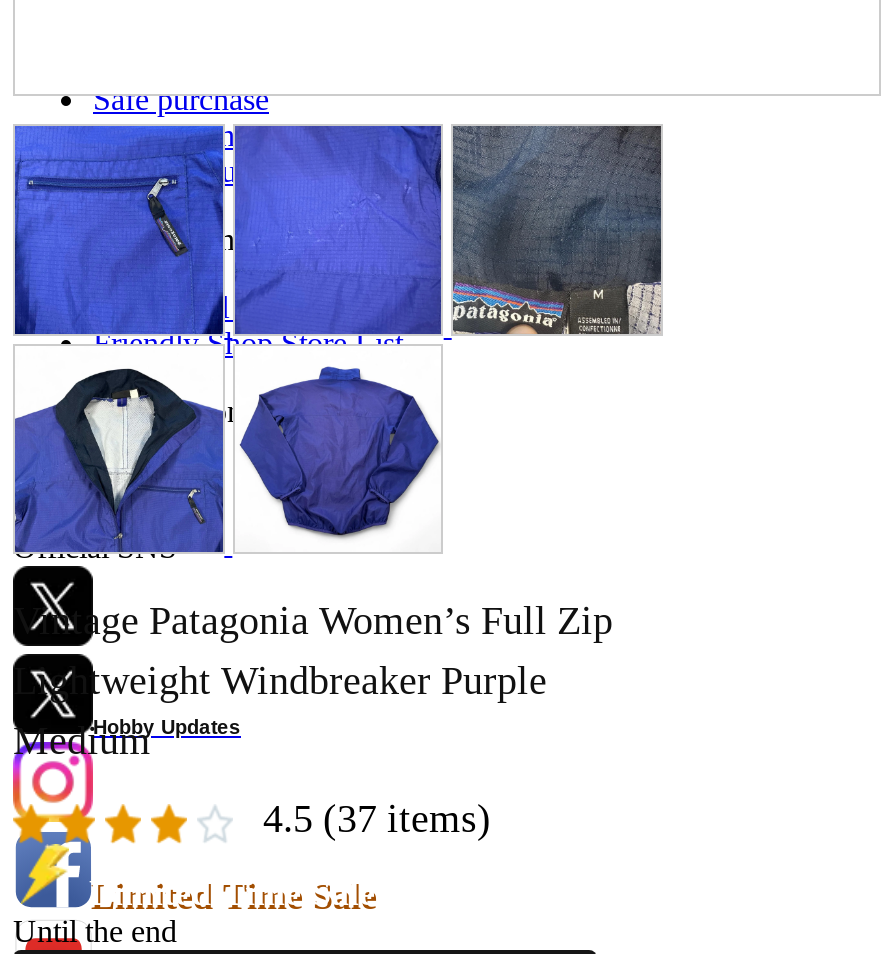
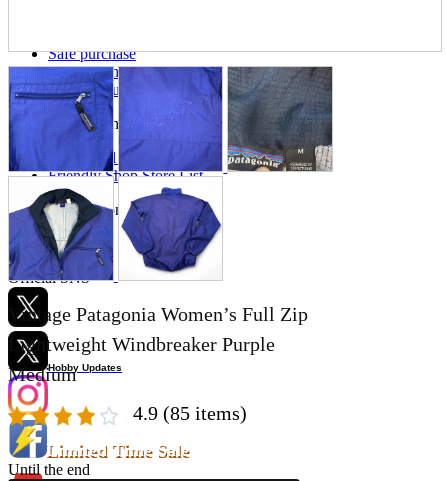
[253,796,491,840] 4.5 (37 items) -> [128,402,247,424] 4.9 (85 items)

